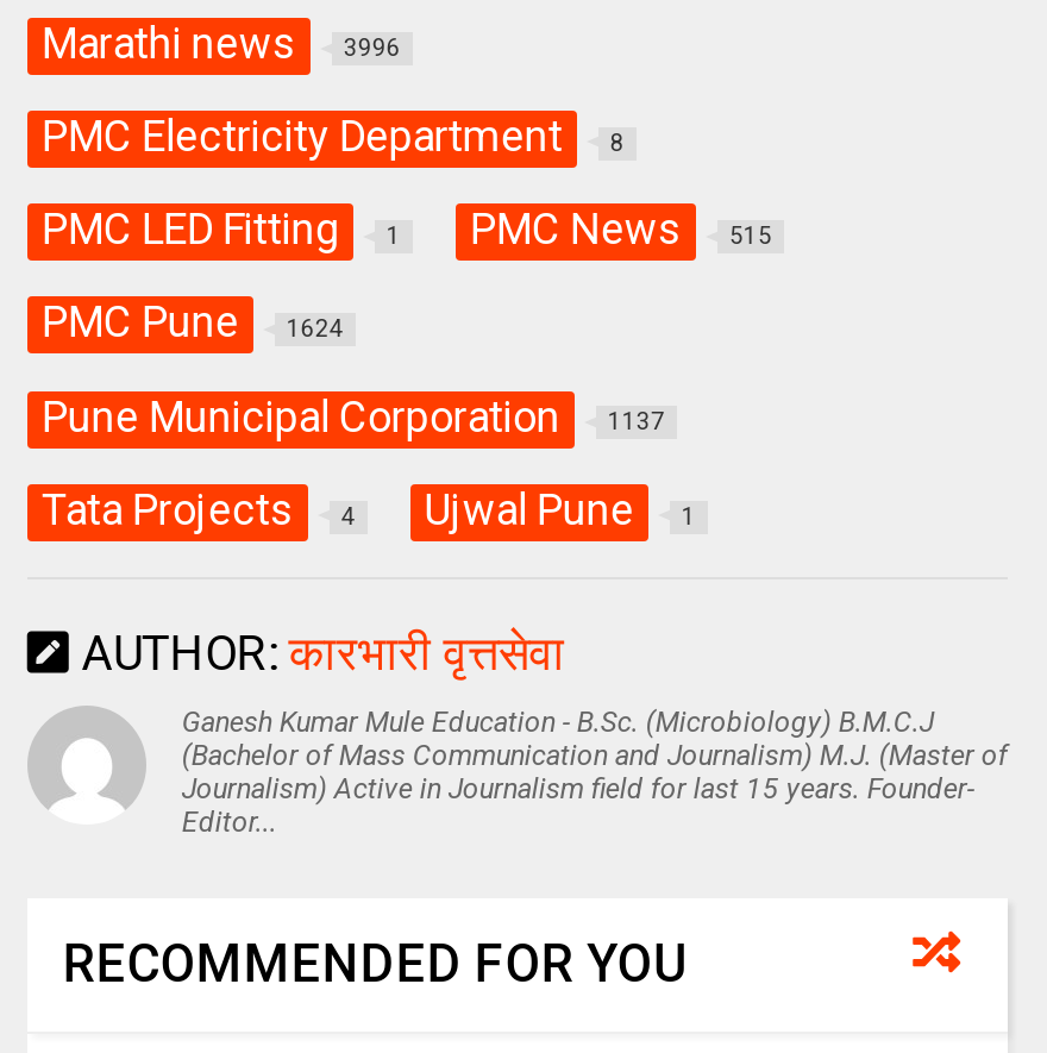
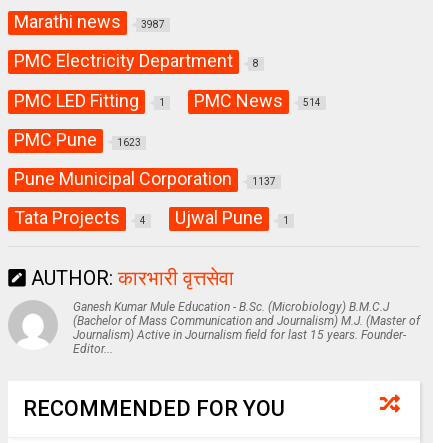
[41,17,401,67] Marathi news 3996 -> [14,11,165,32] Marathi news 3987
[470,203,772,253] PMC News 515 -> [194,89,321,110] PMC News 514
[41,297,344,347] PMC Pune 1624 -> [14,129,141,150] PMC Pune 1623

